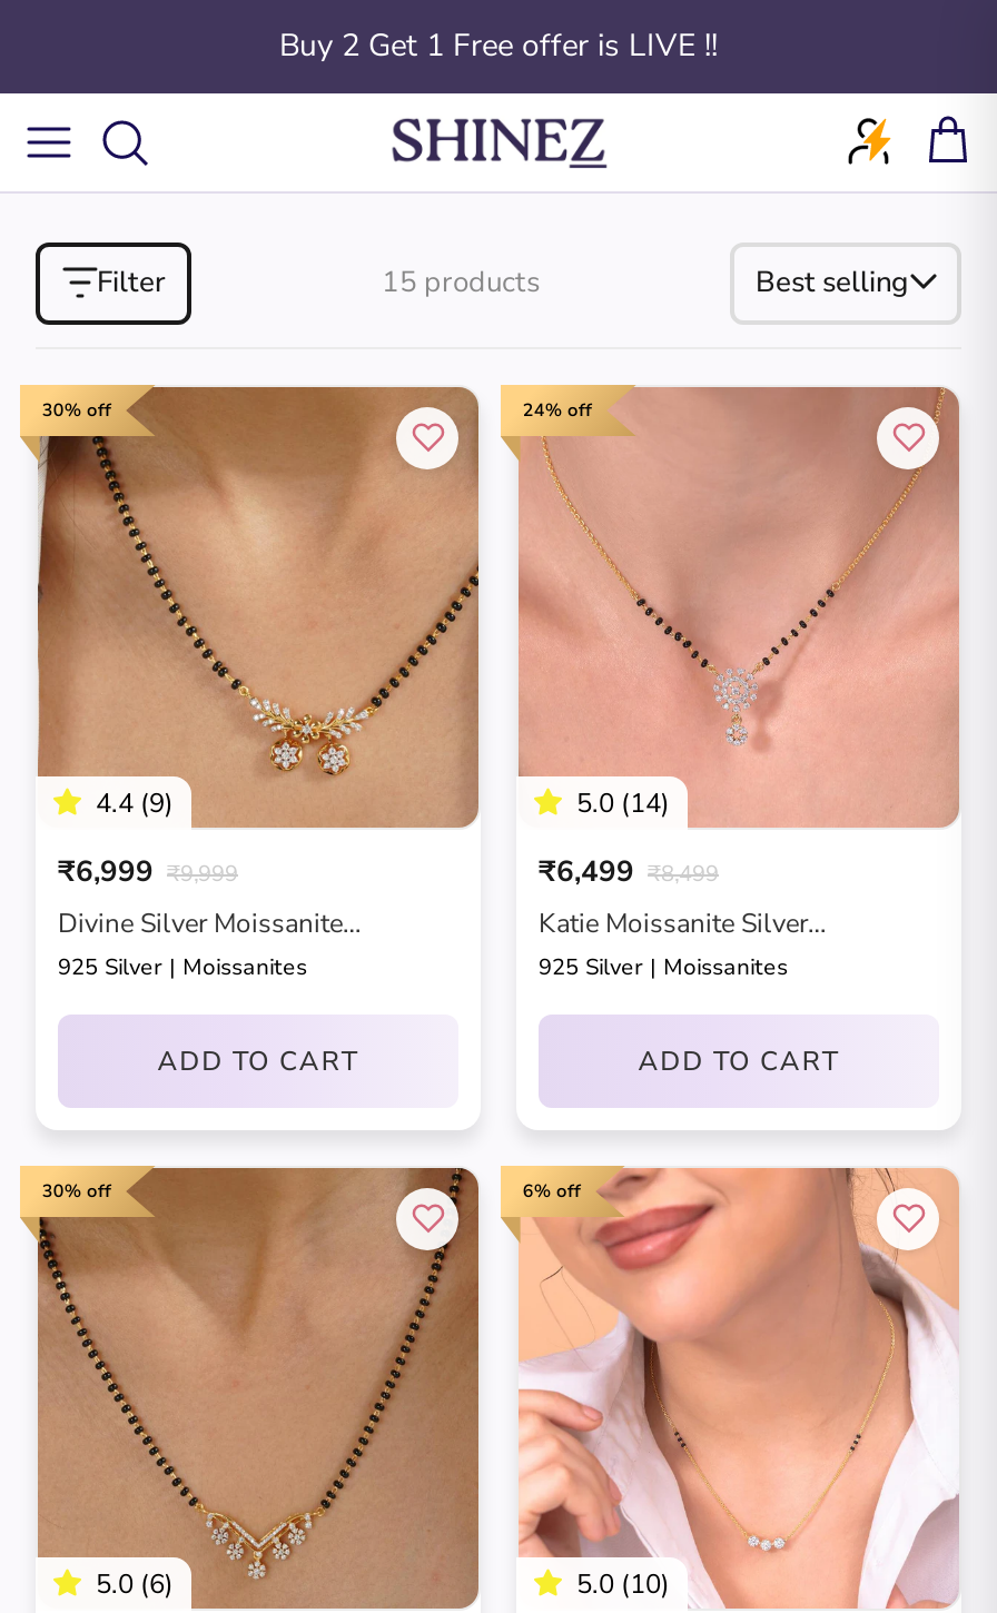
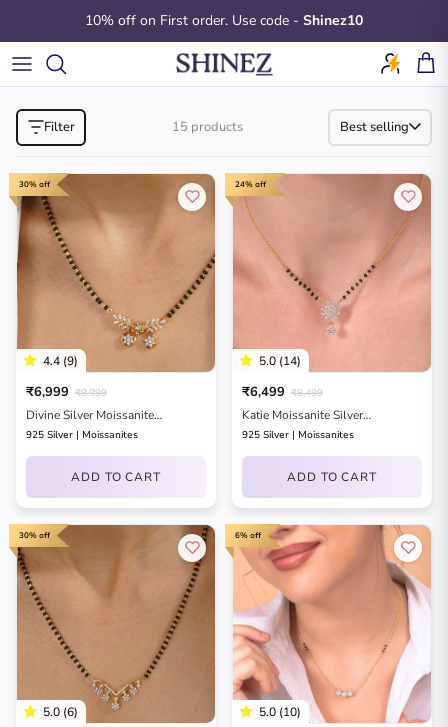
[279,24,718,67] Buy 2 Get 1 Free offer is LIVE !! -> [85,11,363,30] 10% off on First order. Use code - Shinez10

